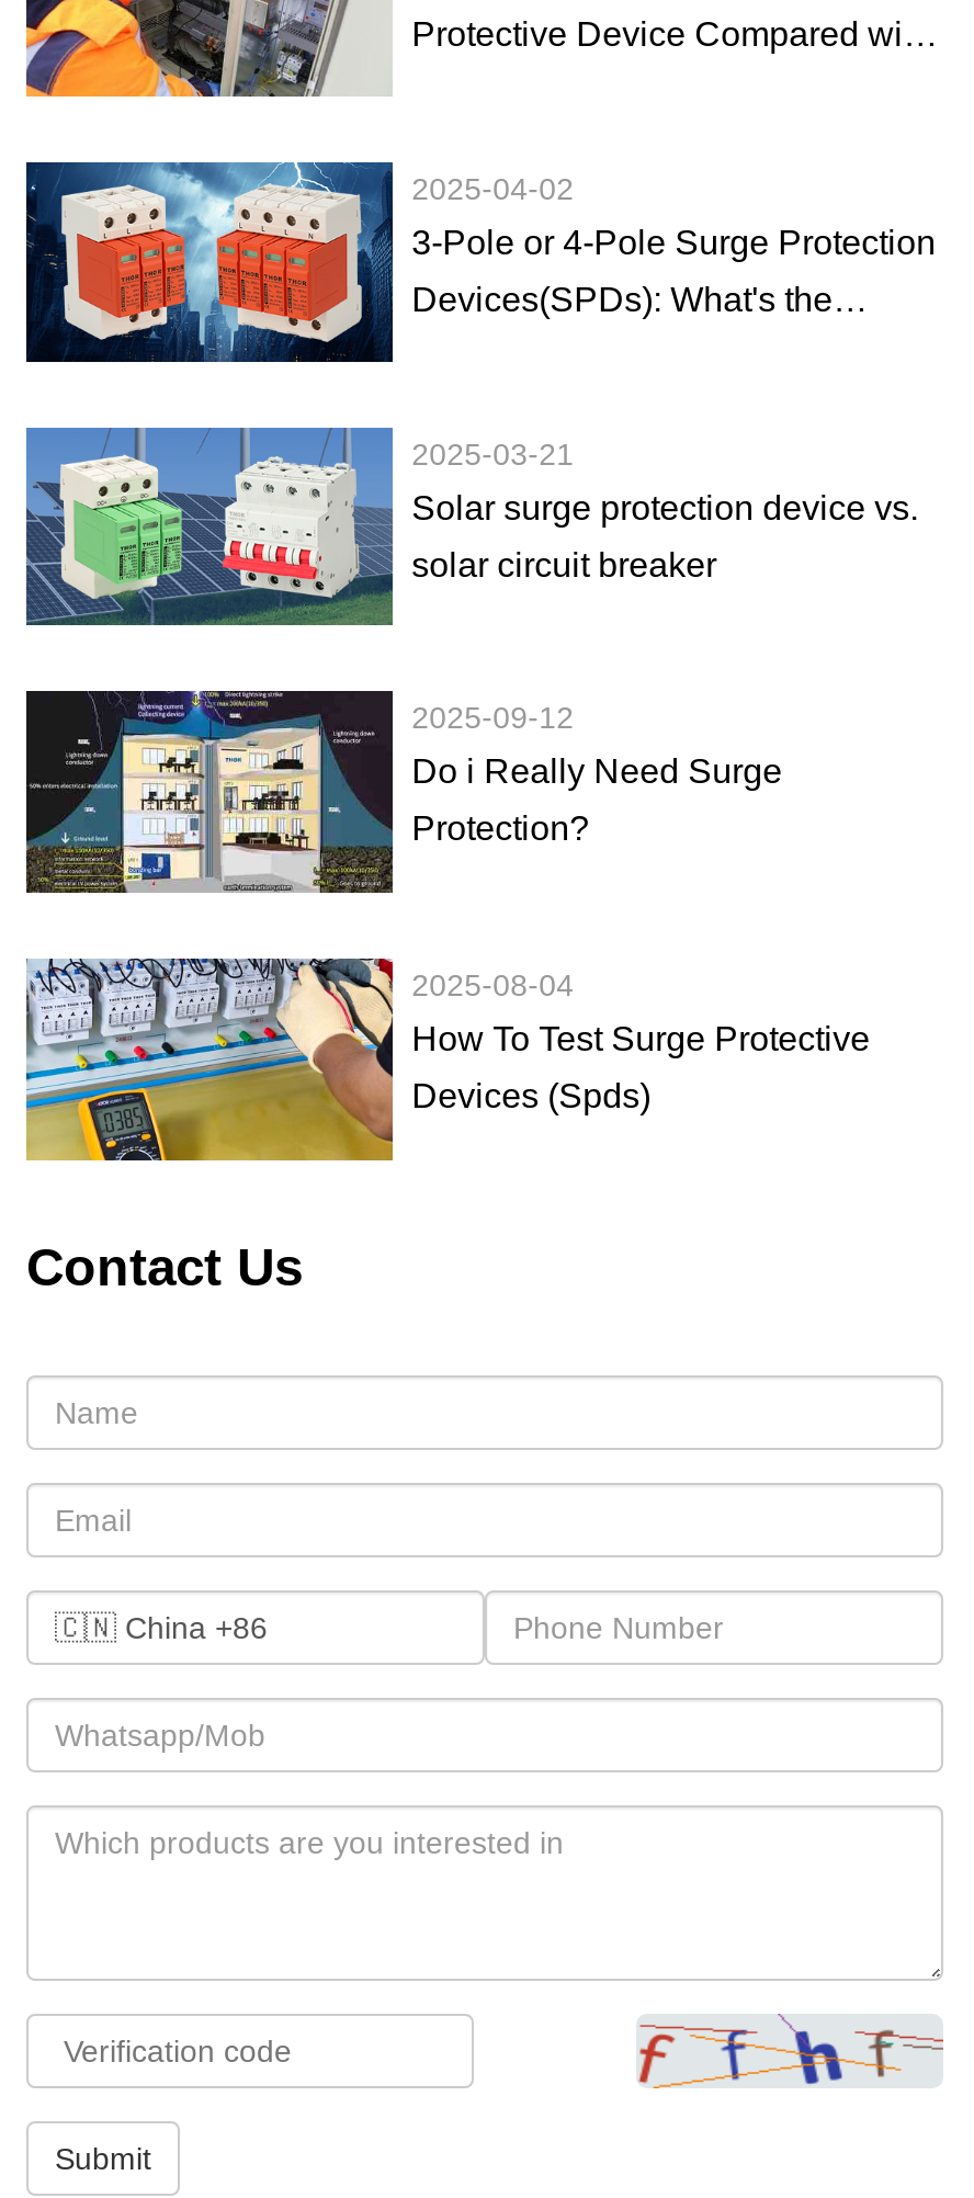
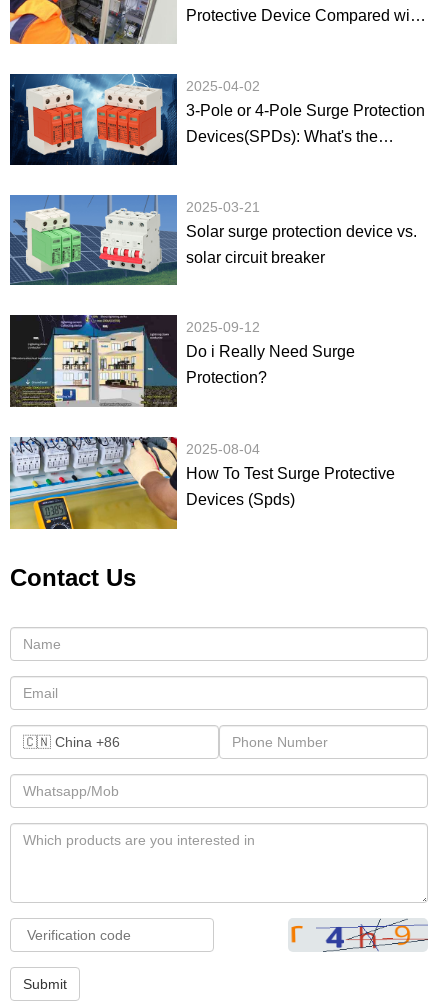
[638,2016,943,2088] [image] -> [290,919,428,952] [image]

